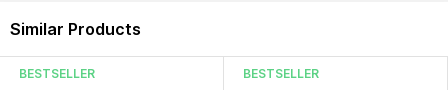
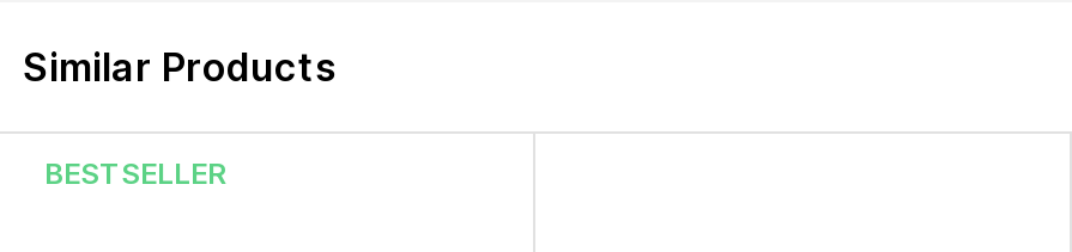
[243,66,319,81] BESTSELLER -> none

